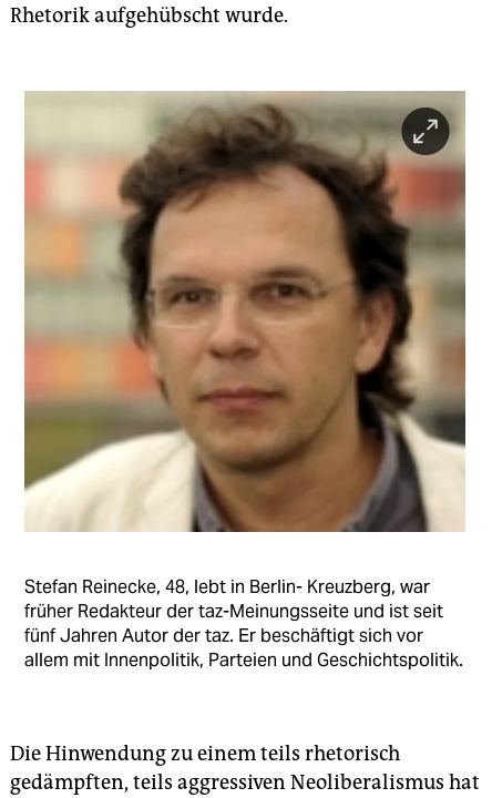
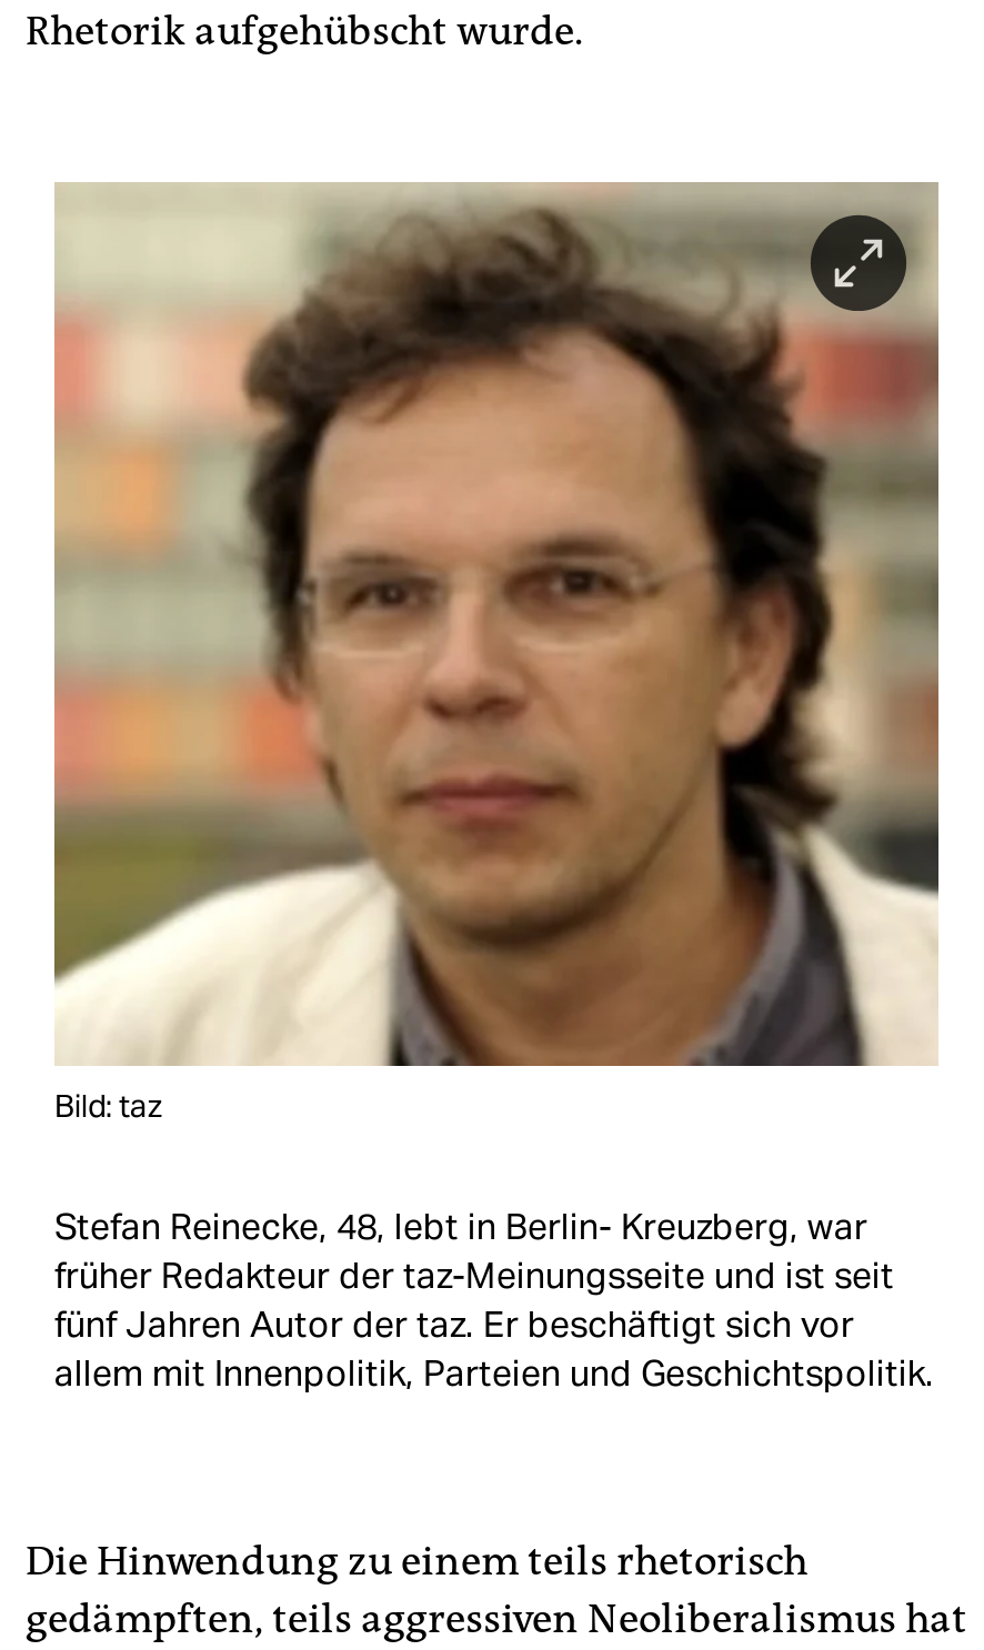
none -> [54,1086,163,1126] Bild: taz

